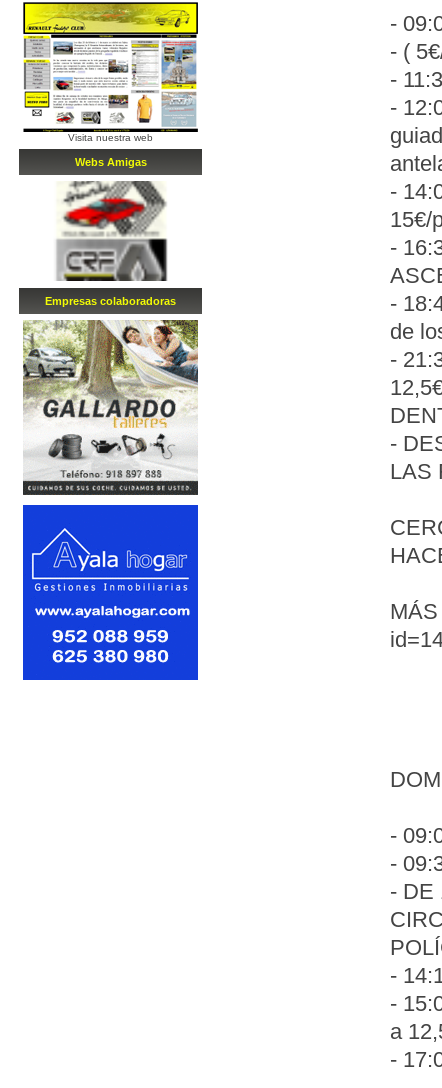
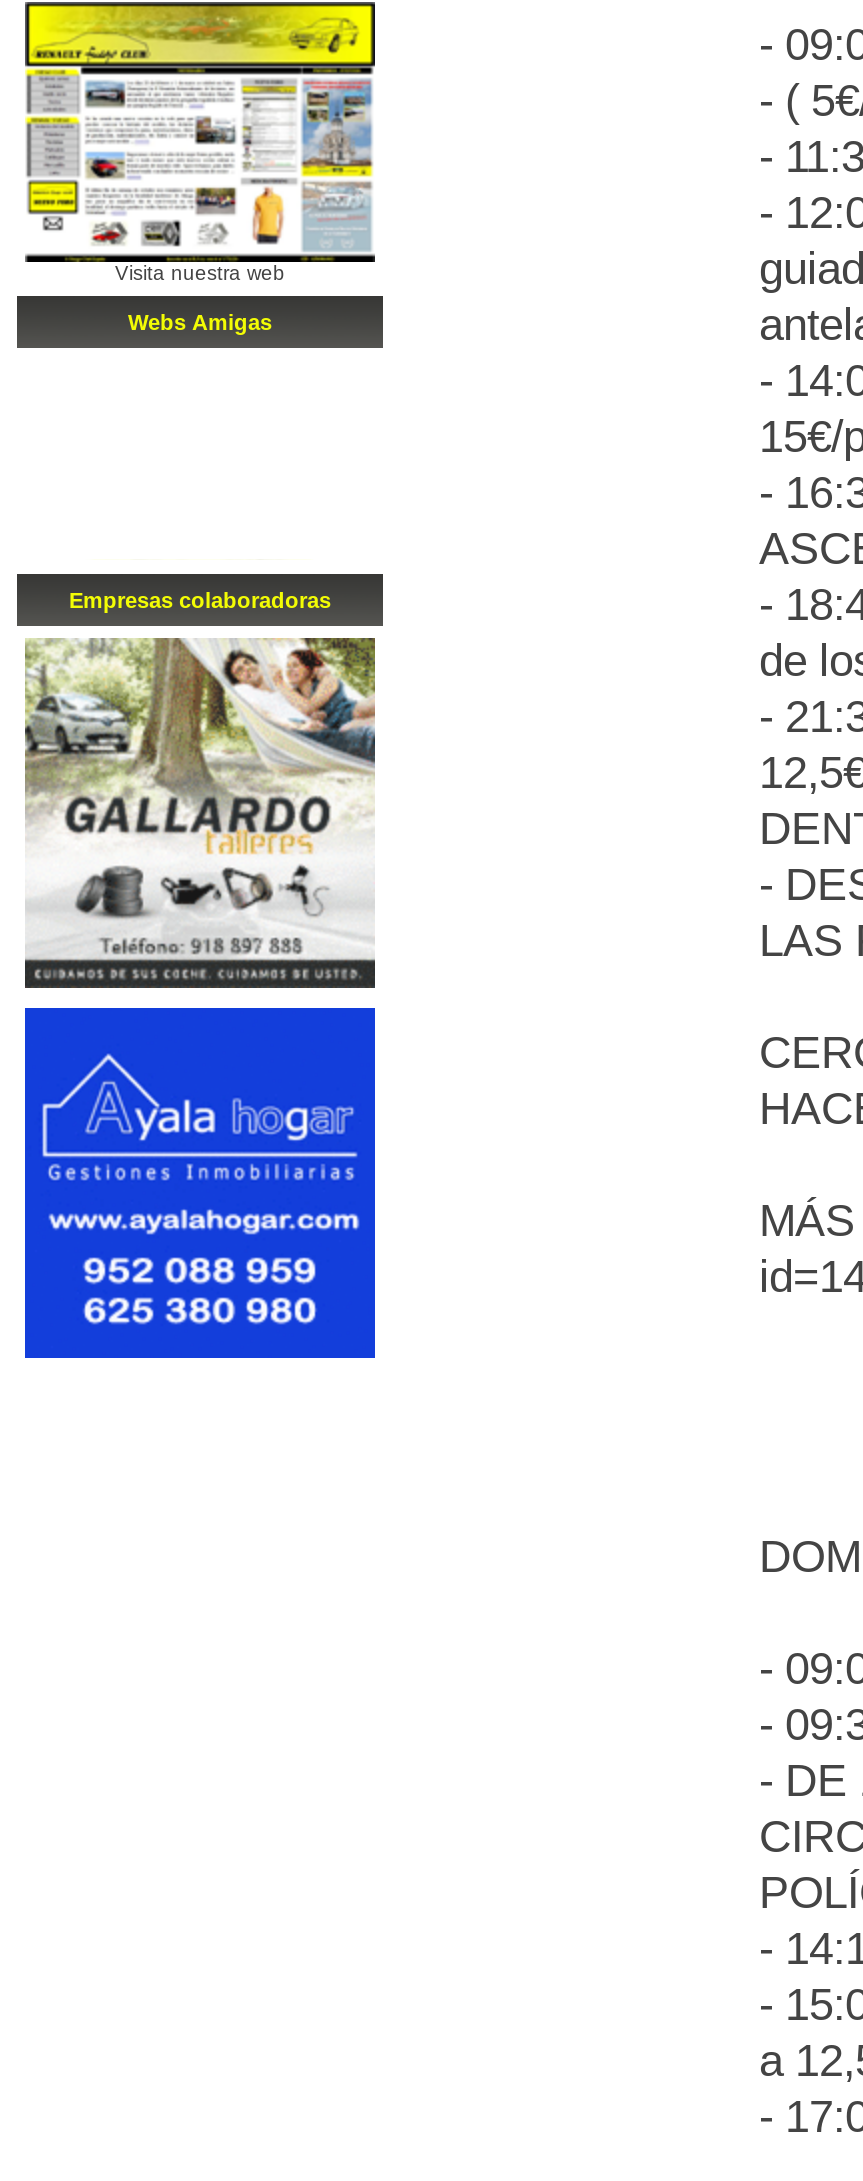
[56,180,168,282] [image] -> none

